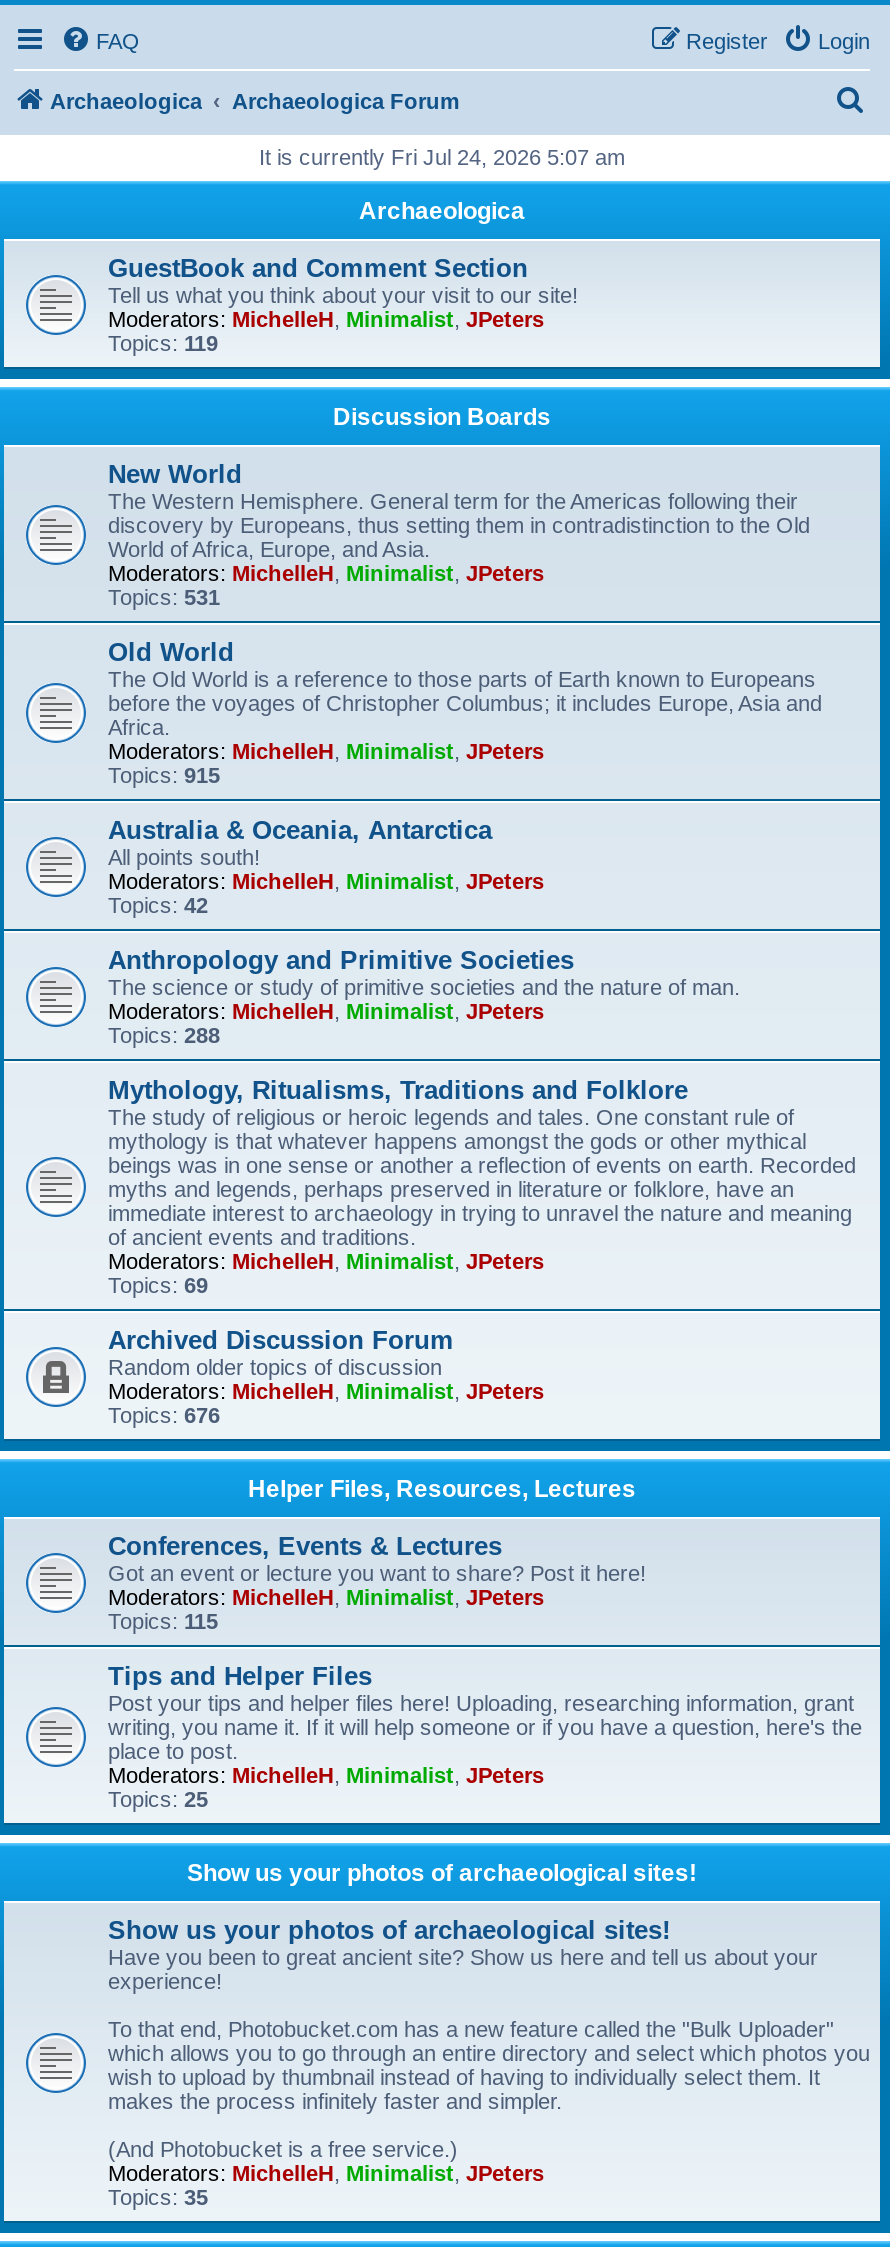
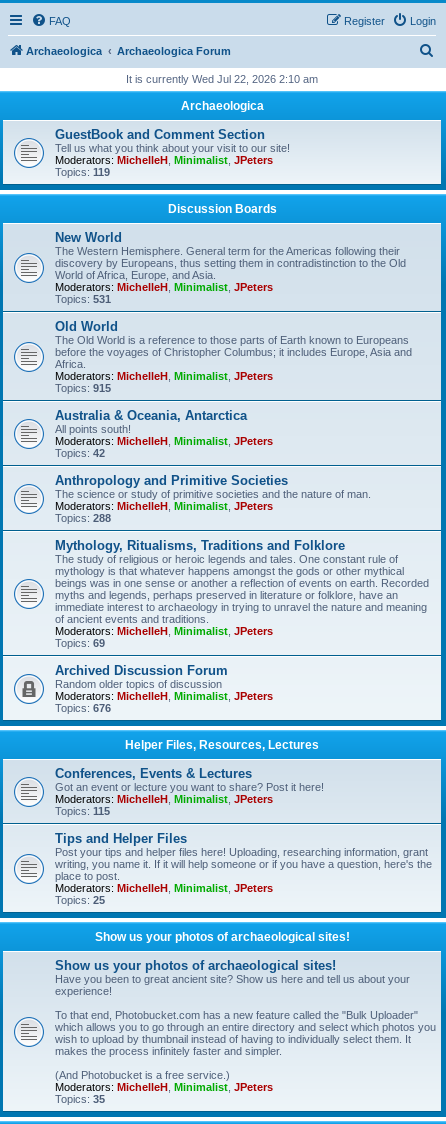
[259,145,625,169] It is currently Fri Jul 24, 2026 5:07 am -> [126,73,318,85] It is currently Wed Jul 22, 2026 2:10 am

